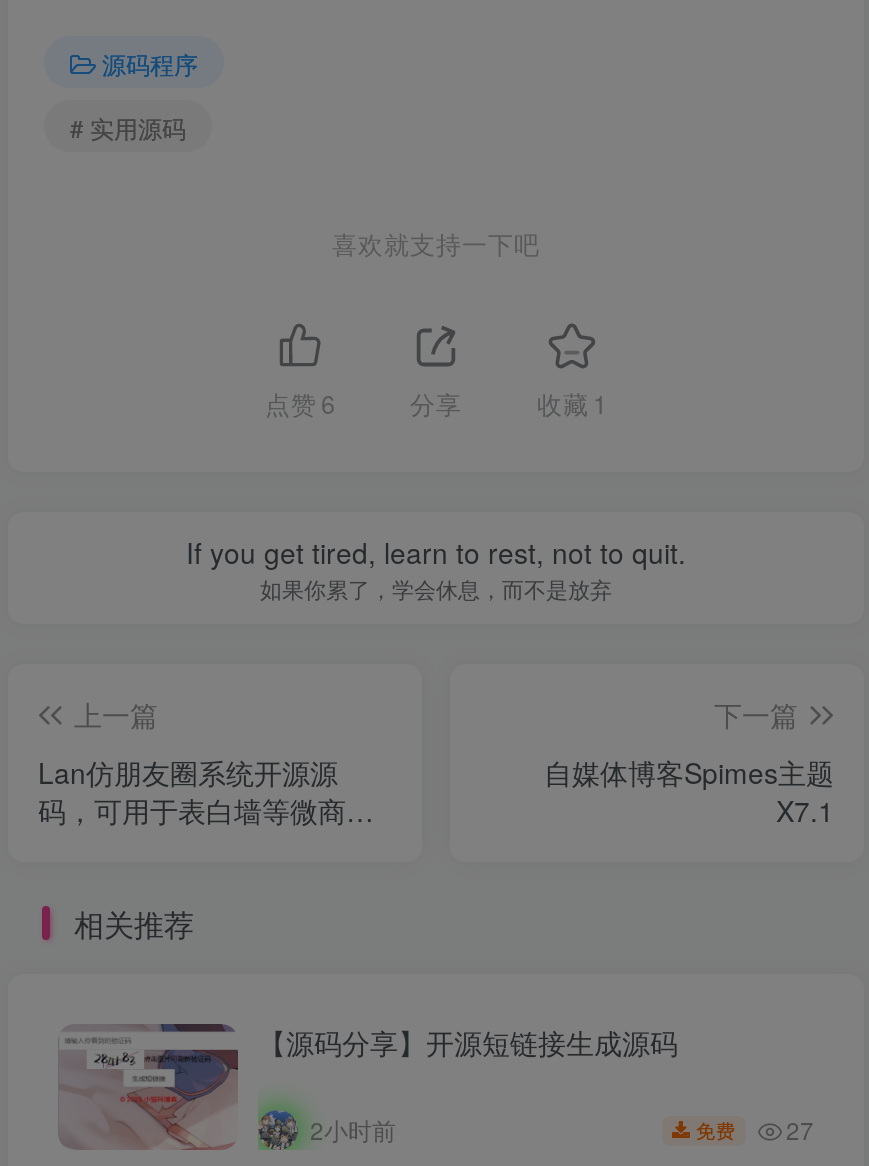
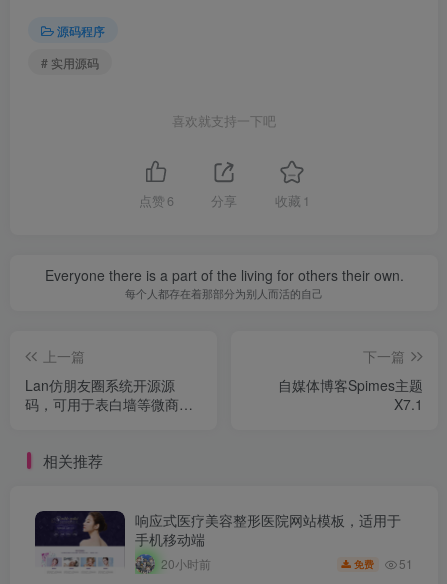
[186,532,686,604] If you get tired, learn to rest, not to quit. | 如果你累了，学会休息，而不是放弃 -> [44,265,403,301] Everyone there is a part of the living for others their own. | 每个人都存在着那部分为别人而活的自己
[58,1022,678,1152] [image] | 【源码分享】开源短链接生成源码 | 2小时前 -> [34,510,401,573] [image] | 响应式医疗美容整形医院网站模板，适用于 | 手机移动端 | 20小时前
[696,1112,814,1146] 免费 27 -> [354,555,413,572] 免费 51

